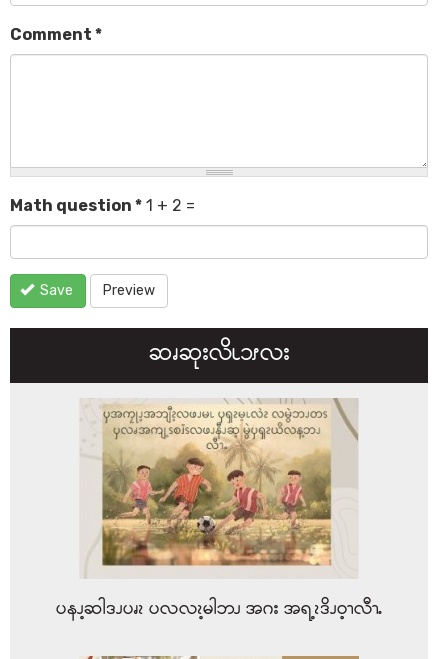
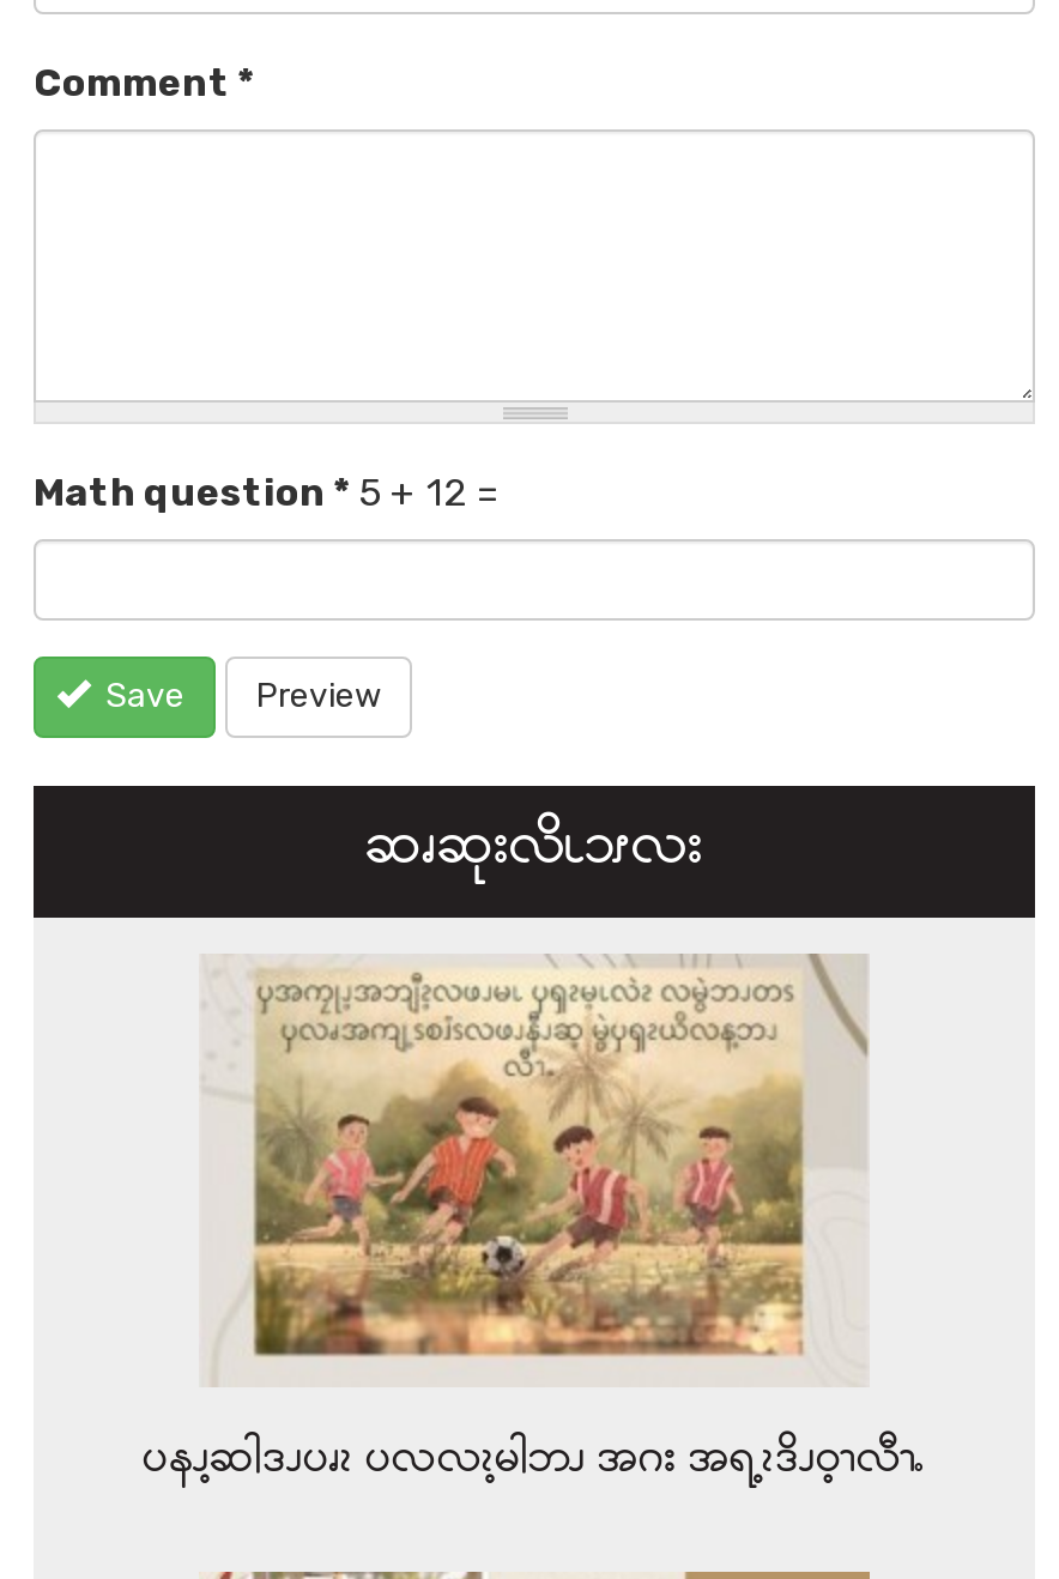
[10,196,195,215] Math question * 1 + 2 = -> [34,470,498,516] Math question * 5 + 12 =

